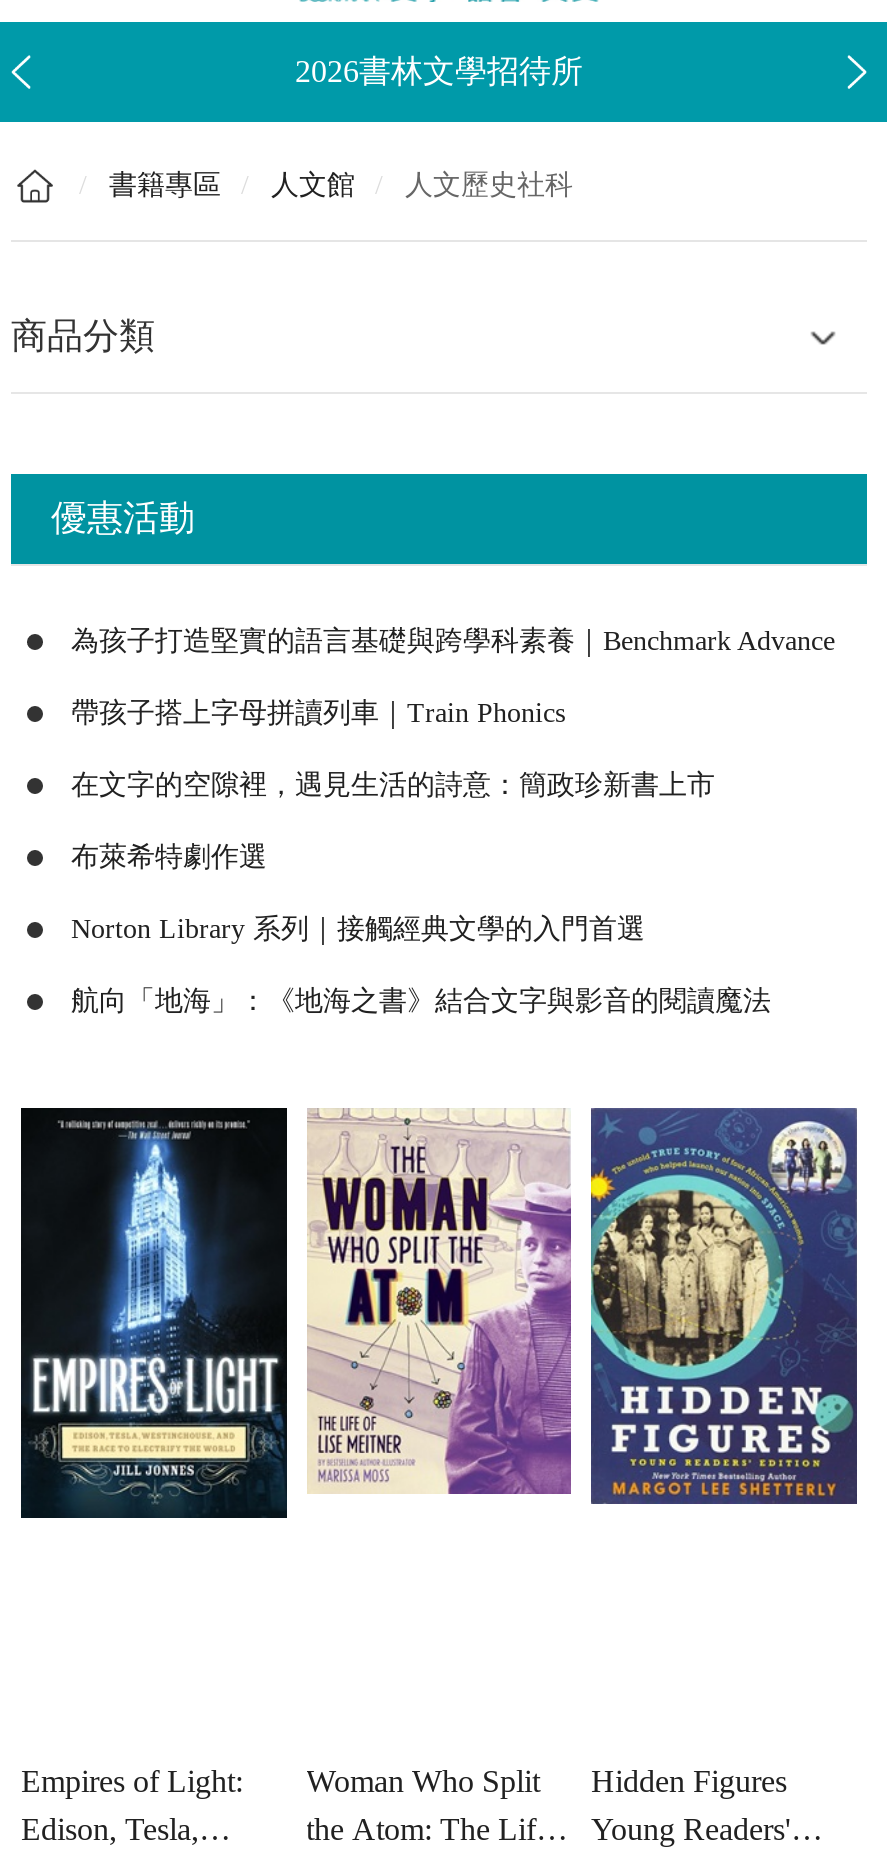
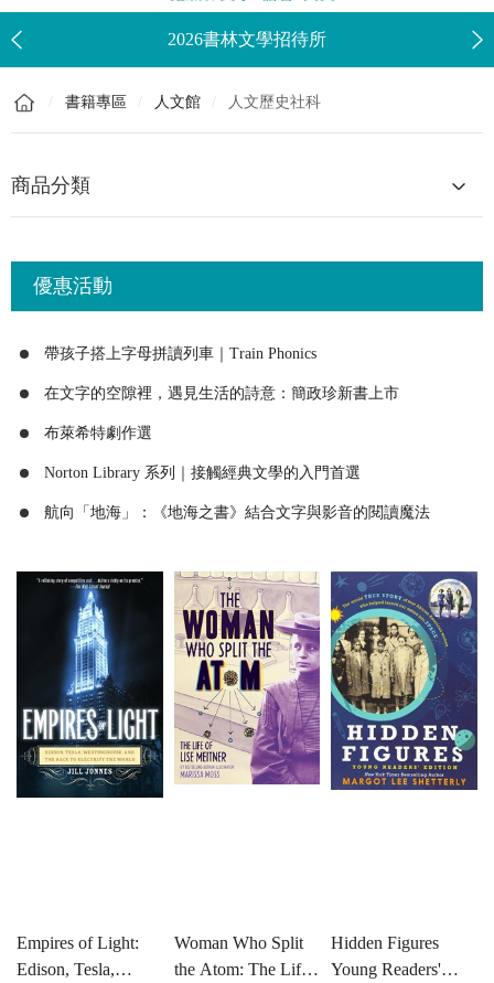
[71,626,835,656] 為孩子打造堅實的語言基礎與跨學科素養｜Benchmark Advance -> none

